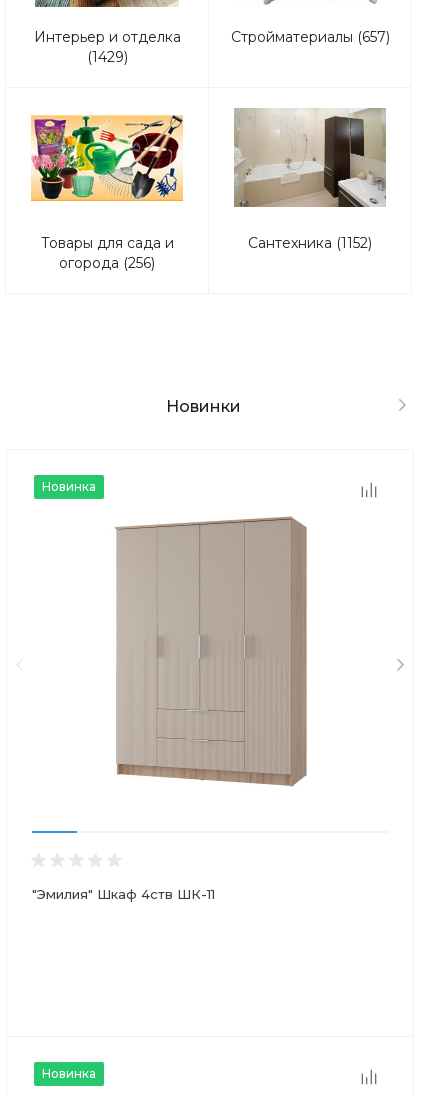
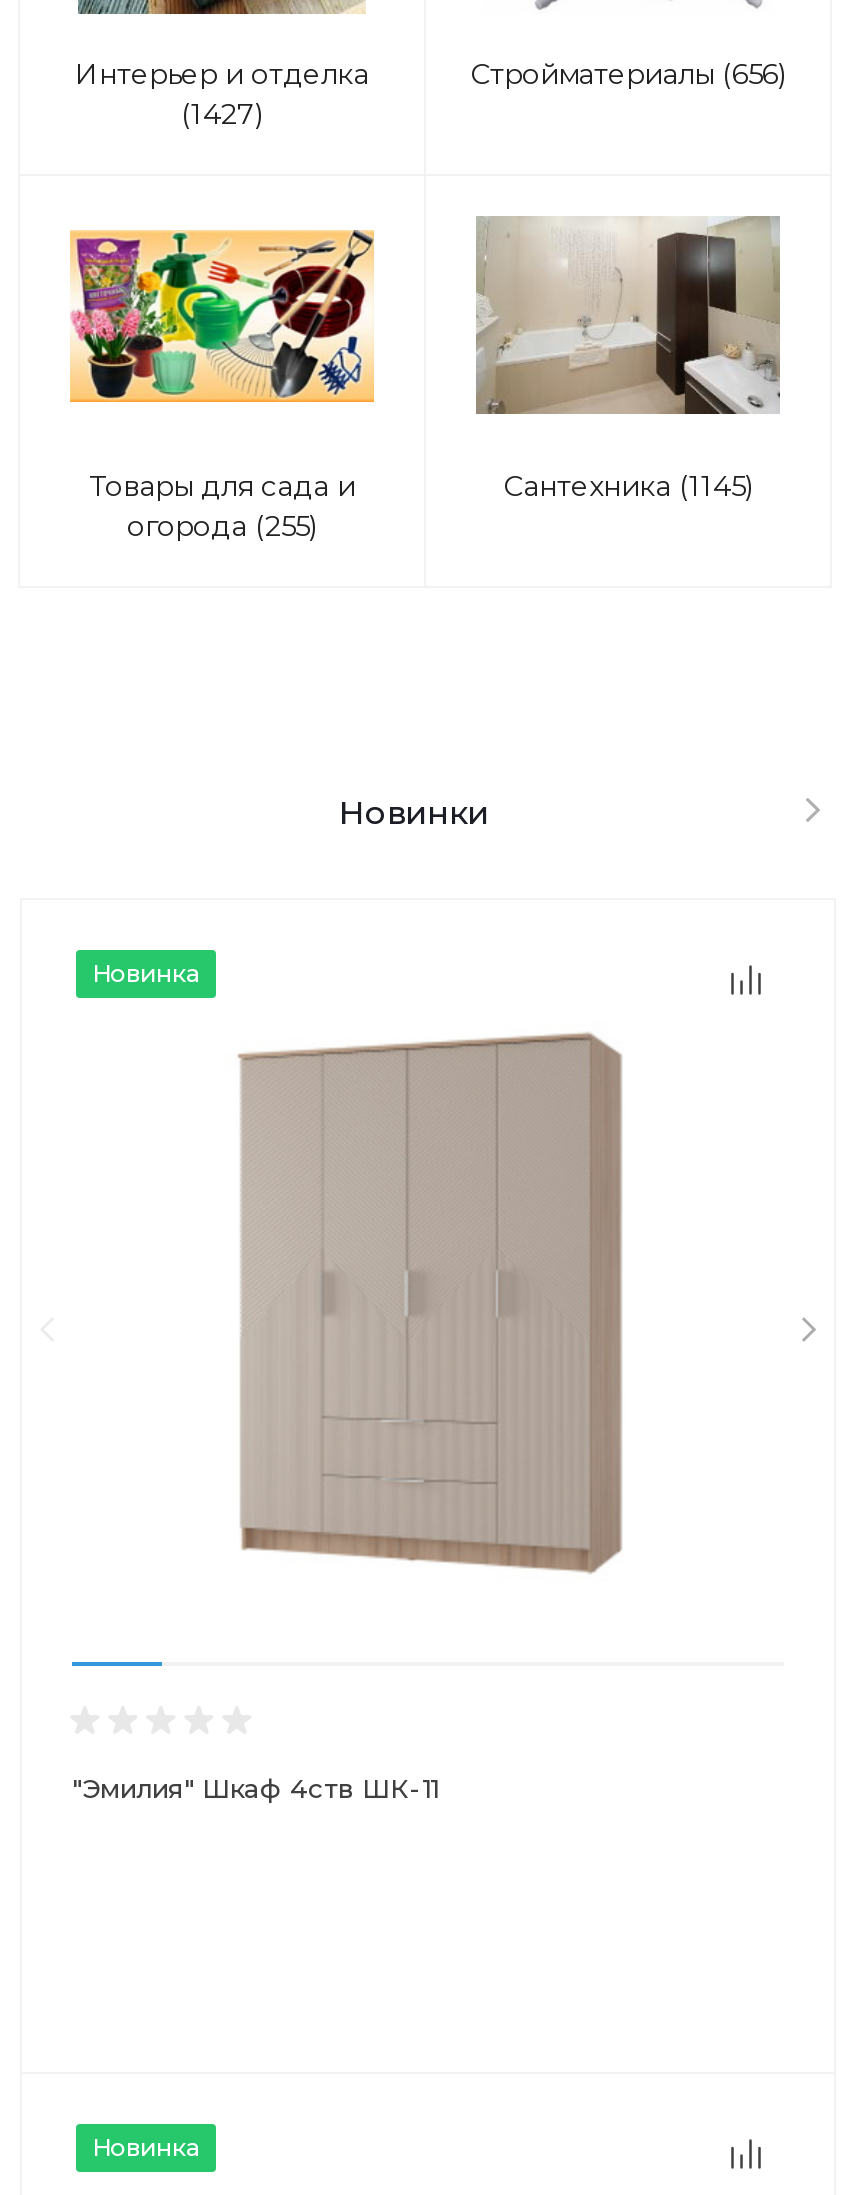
[230,27,389,45] Стройматериалы (657) -> [470,55,786,91] Стройматериалы (656)
[86,47,127,65] (1429) -> [181,95,263,131] (1427)
[248,234,372,252] Сантехника (1152) -> [503,468,753,504] Сантехника (1145)
[59,254,155,272] огорода (256) -> [127,508,317,544] огорода (255)

